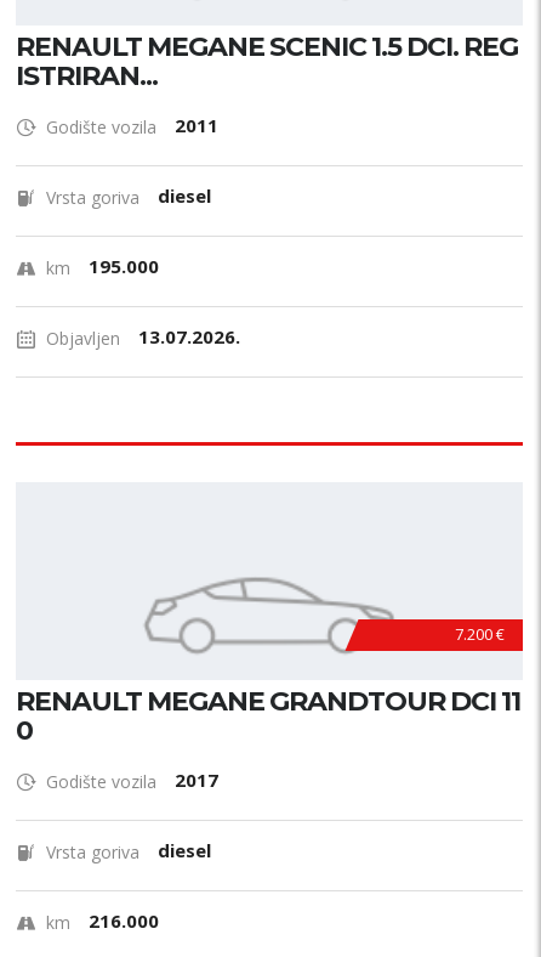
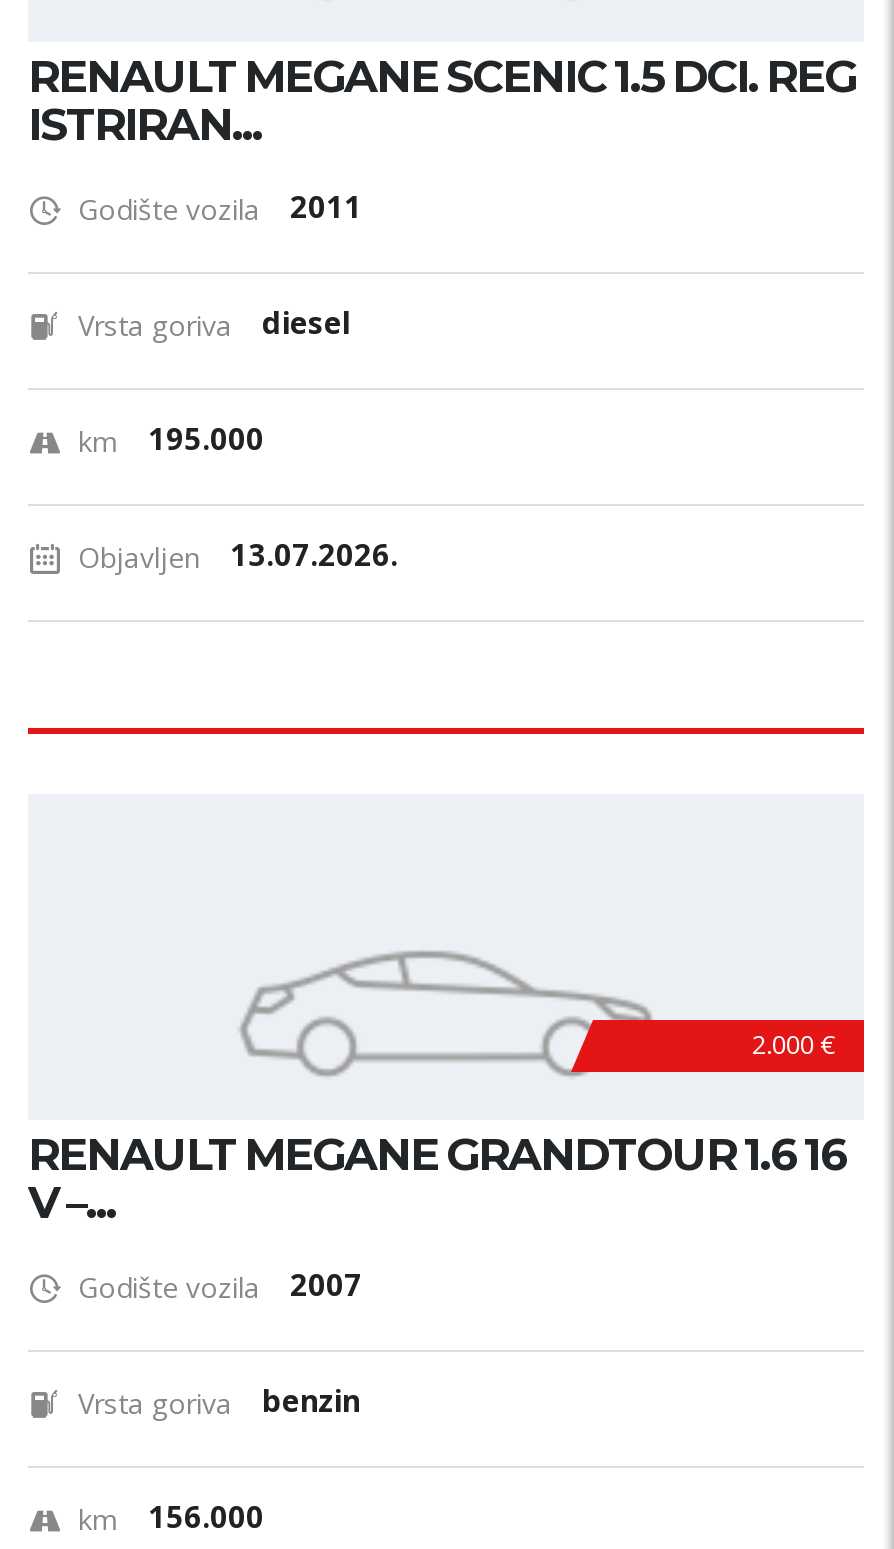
[455,623,505,645] 7.200 € -> [752,1026,834,1062] 2.000 €
[16,685,520,747] RENAULT MEGANE GRANDTOUR DCI 11 | 0 -> [28,1128,846,1230] RENAULT MEGANE GRANDTOUR 1.6 16 | V –...
[46,768,218,793] Godište vozila 2017 -> [78,1264,362,1306] Godište vozila 2007
[158,838,211,862] diesel -> [262,1380,360,1420] benzin
[46,908,159,934] km 216.000 -> [78,1496,264,1538] km 156.000

